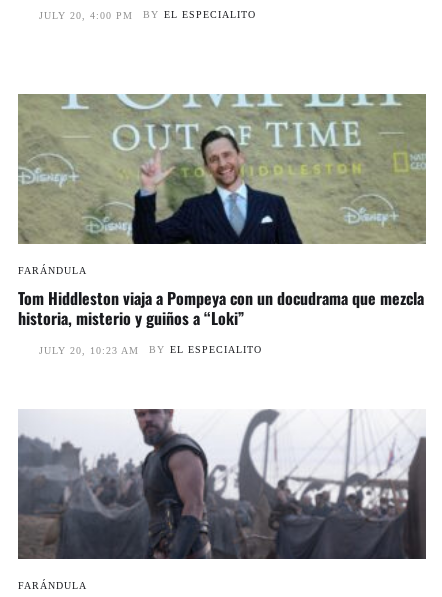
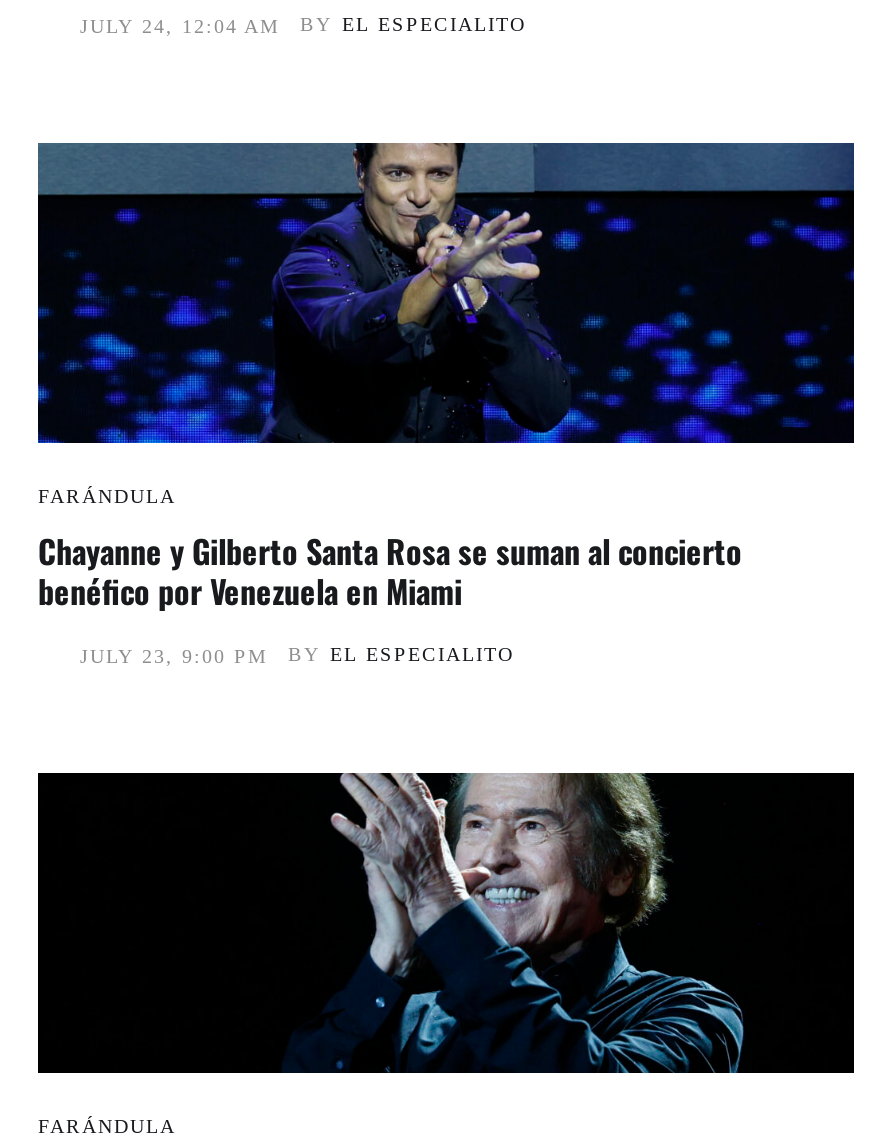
[39,9,256,21] JULY 20, 4:00 PM BY EL ESPECIALITO -> [80,13,526,37] JULY 24, 12:04 AM BY EL ESPECIALITO
[17,94,427,245] [image] -> [36,142,856,446] [image]
[18,286,424,330] Tom Hiddleston viaja a Pompeya con un docudrama que mezcla | historia, misterio y guiños a “Loki” -> [38,527,742,615] Chayanne y Gilberto Santa Rosa se suman al concierto | benéfico por Venezuela en Miami
[39,344,262,356] JULY 20, 10:23 AM BY EL ESPECIALITO -> [80,643,514,667] JULY 23, 9:00 PM BY EL ESPECIALITO
[17,408,427,560] [image] -> [36,770,856,1074] [image]

